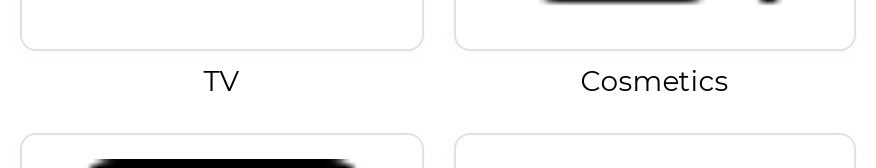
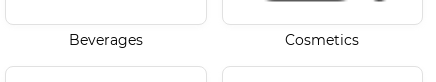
[204,62,240,98] TV -> [69,31,143,49] Beverages

